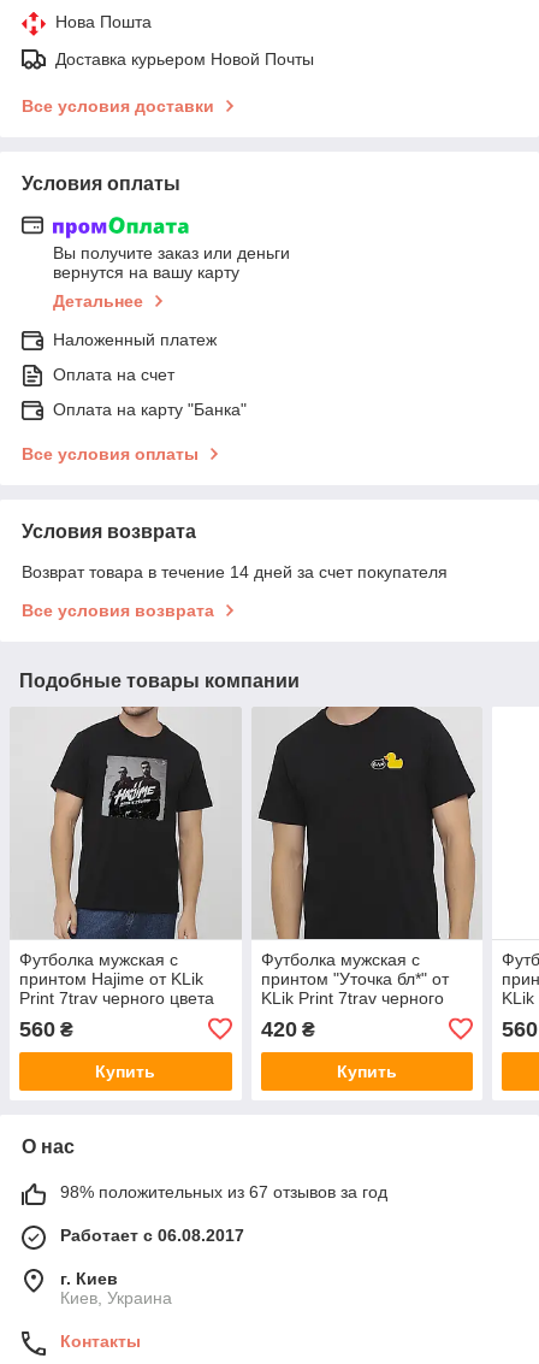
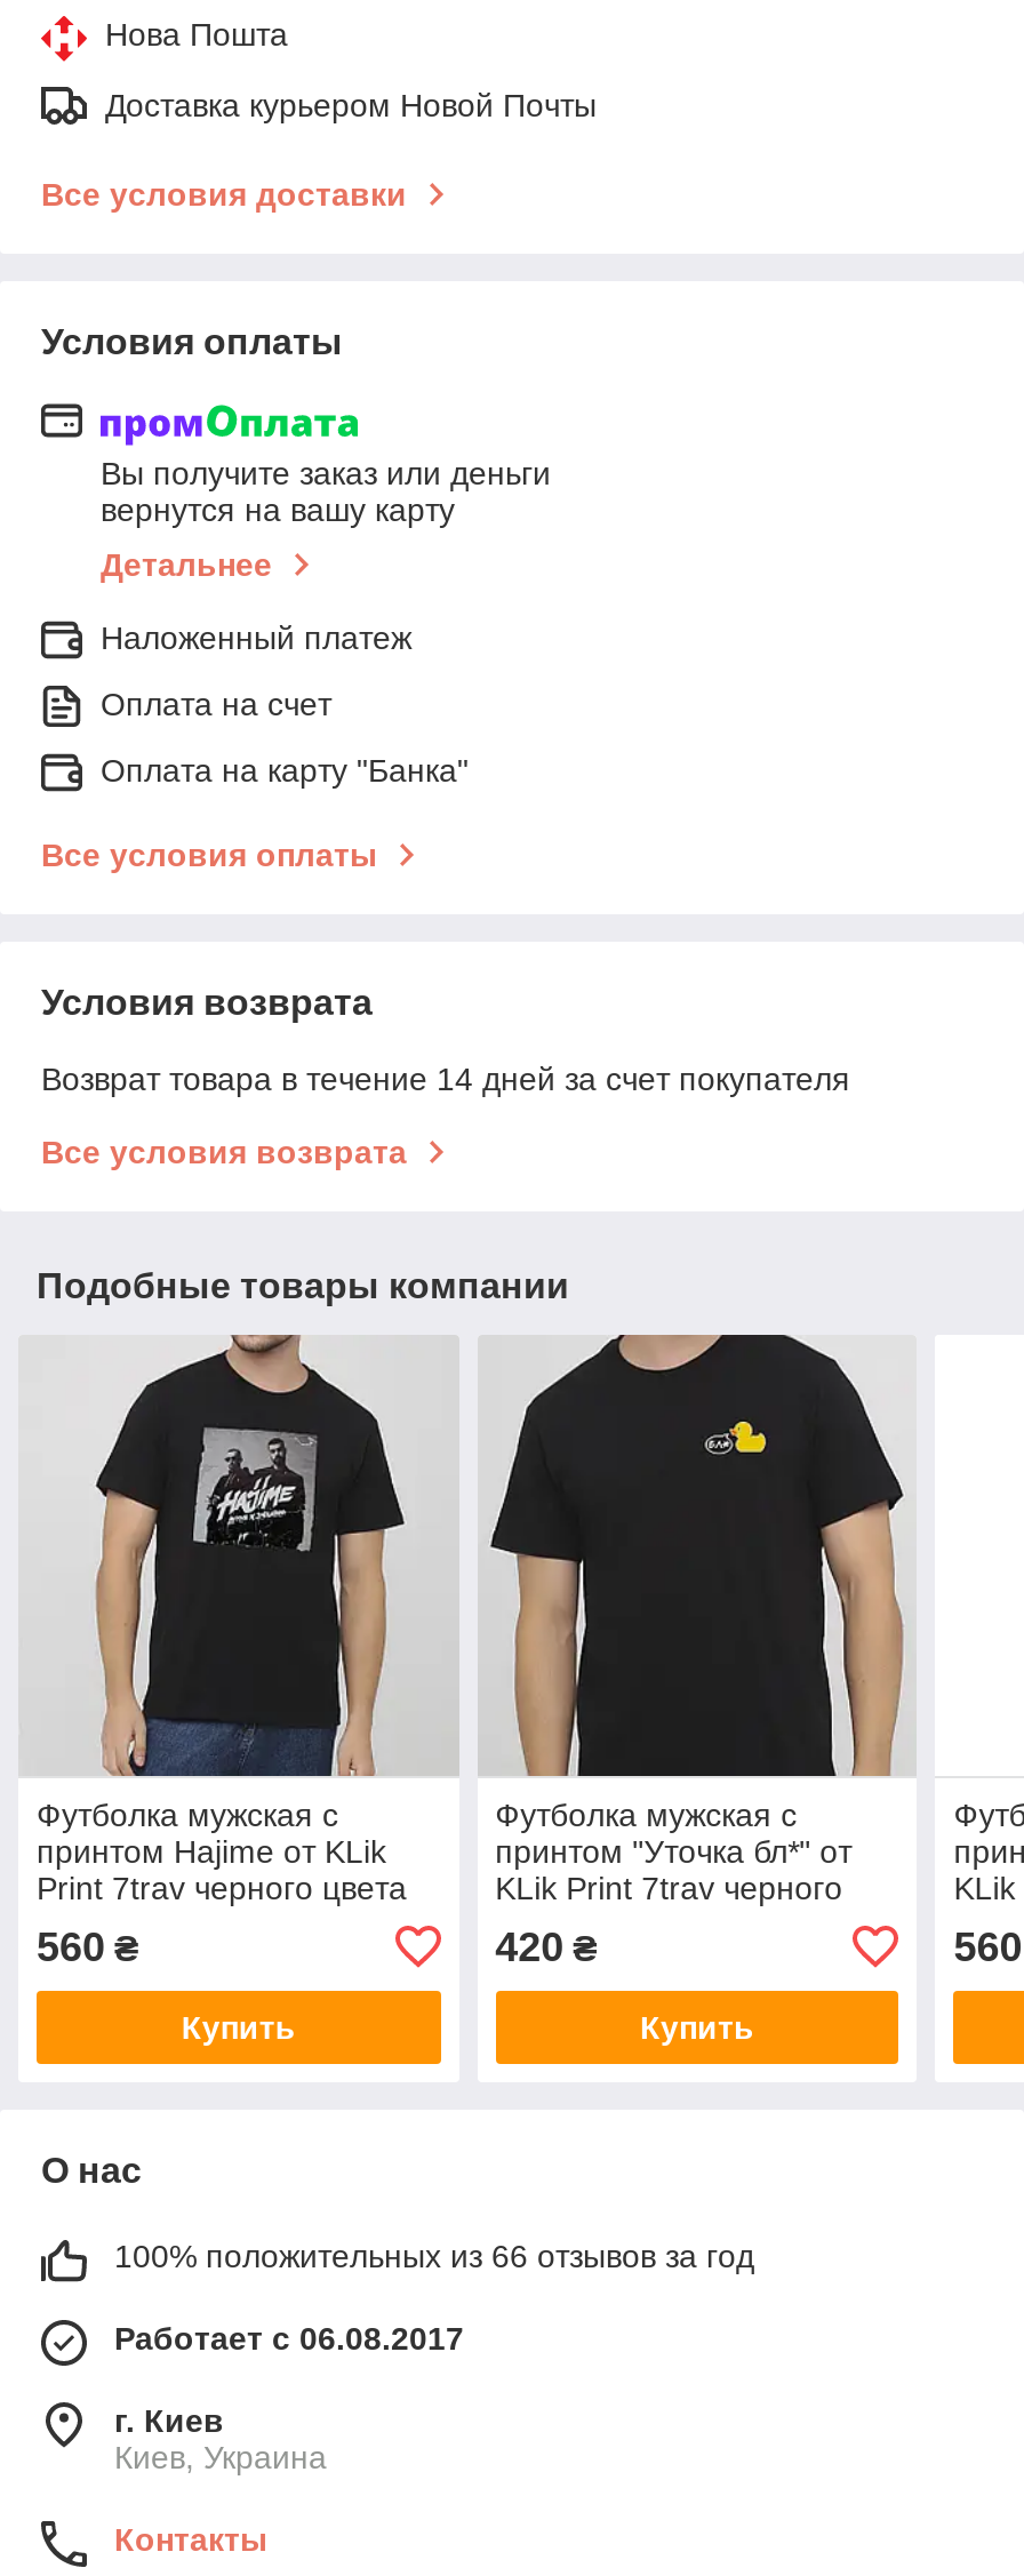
[60,1182,387,1201] 98% положительных из 67 отзывов за год -> [114,2237,754,2274] 100% положительных из 66 отзывов за год

